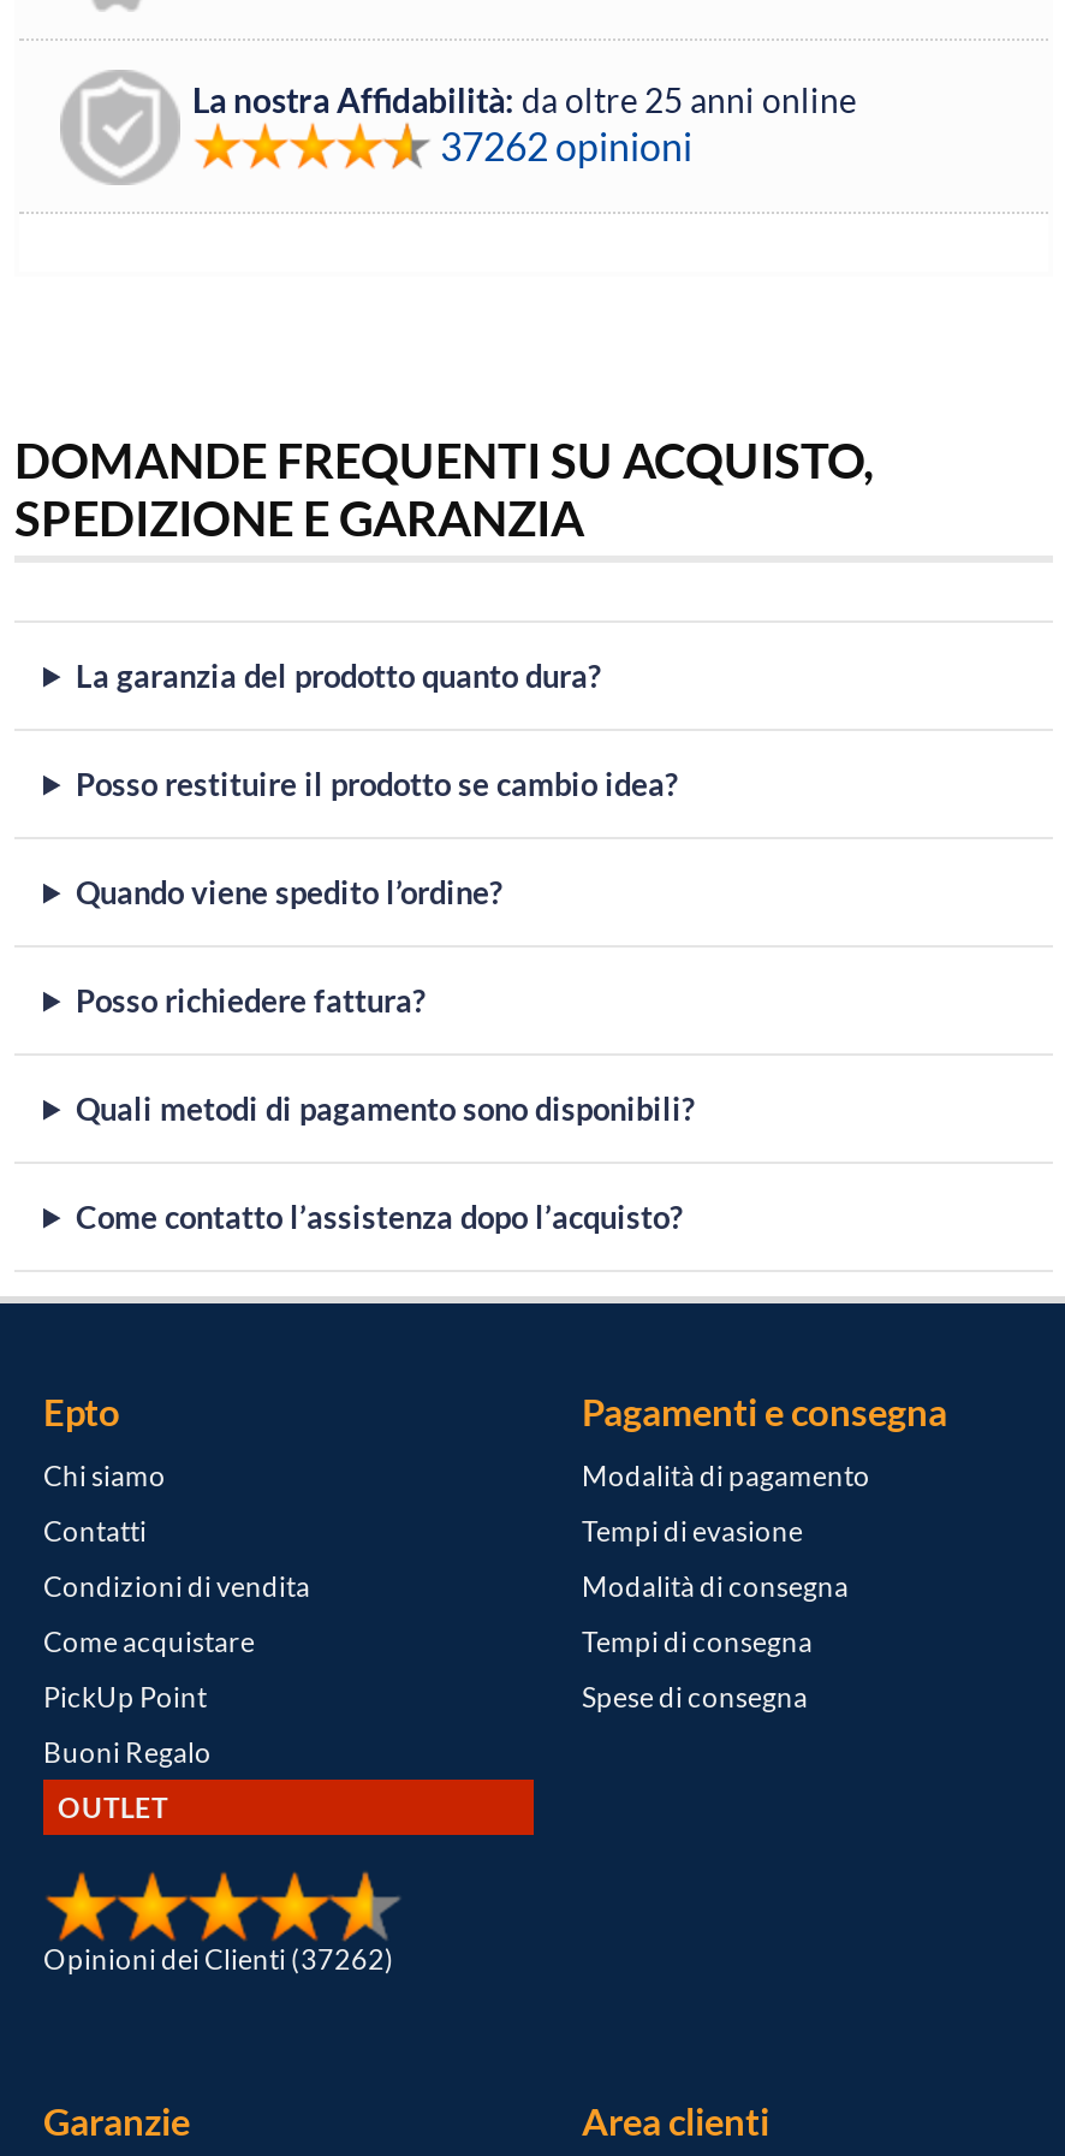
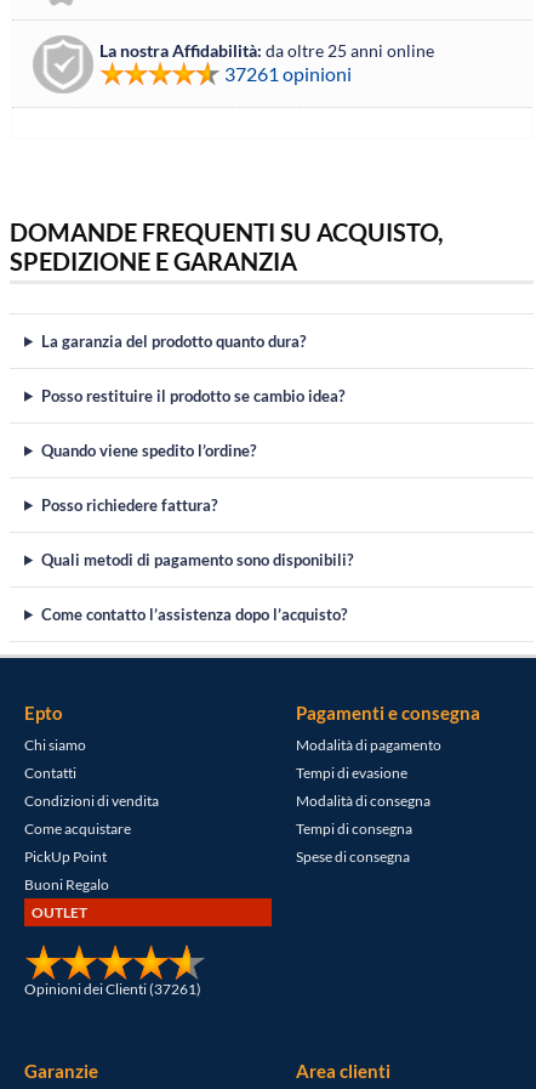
[440,122,692,168] 37262 opinioni -> [224,62,352,85] 37261 opinioni
[43,1943,394,1974] Opinioni dei Clienti (37262) -> [24,981,201,996] Opinioni dei Clienti (37261)

